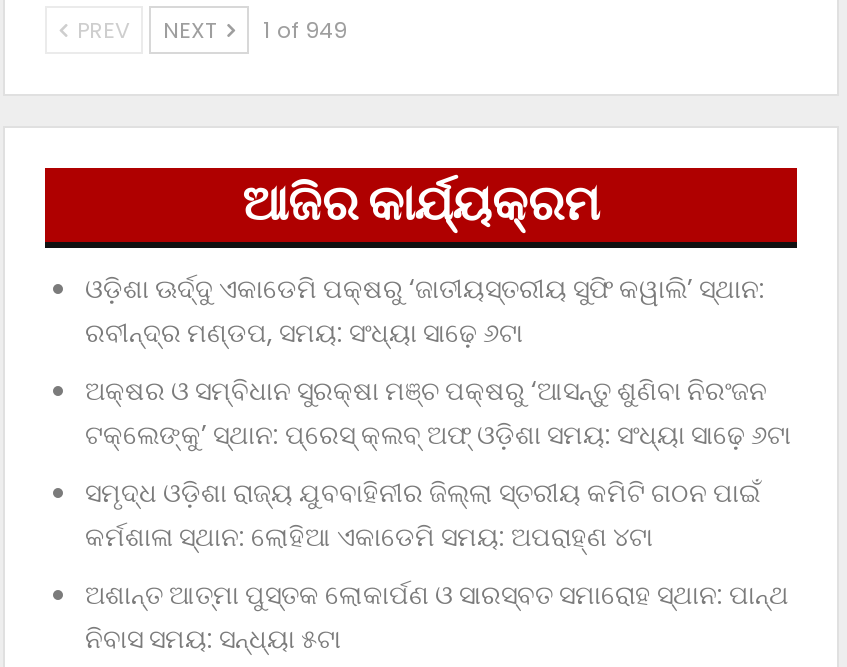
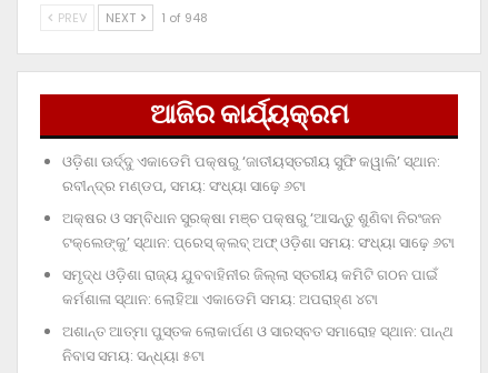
[71,14,347,46] PREV NEXT 1 of 949 -> [54,9,208,27] PREV NEXT 1 of 948

